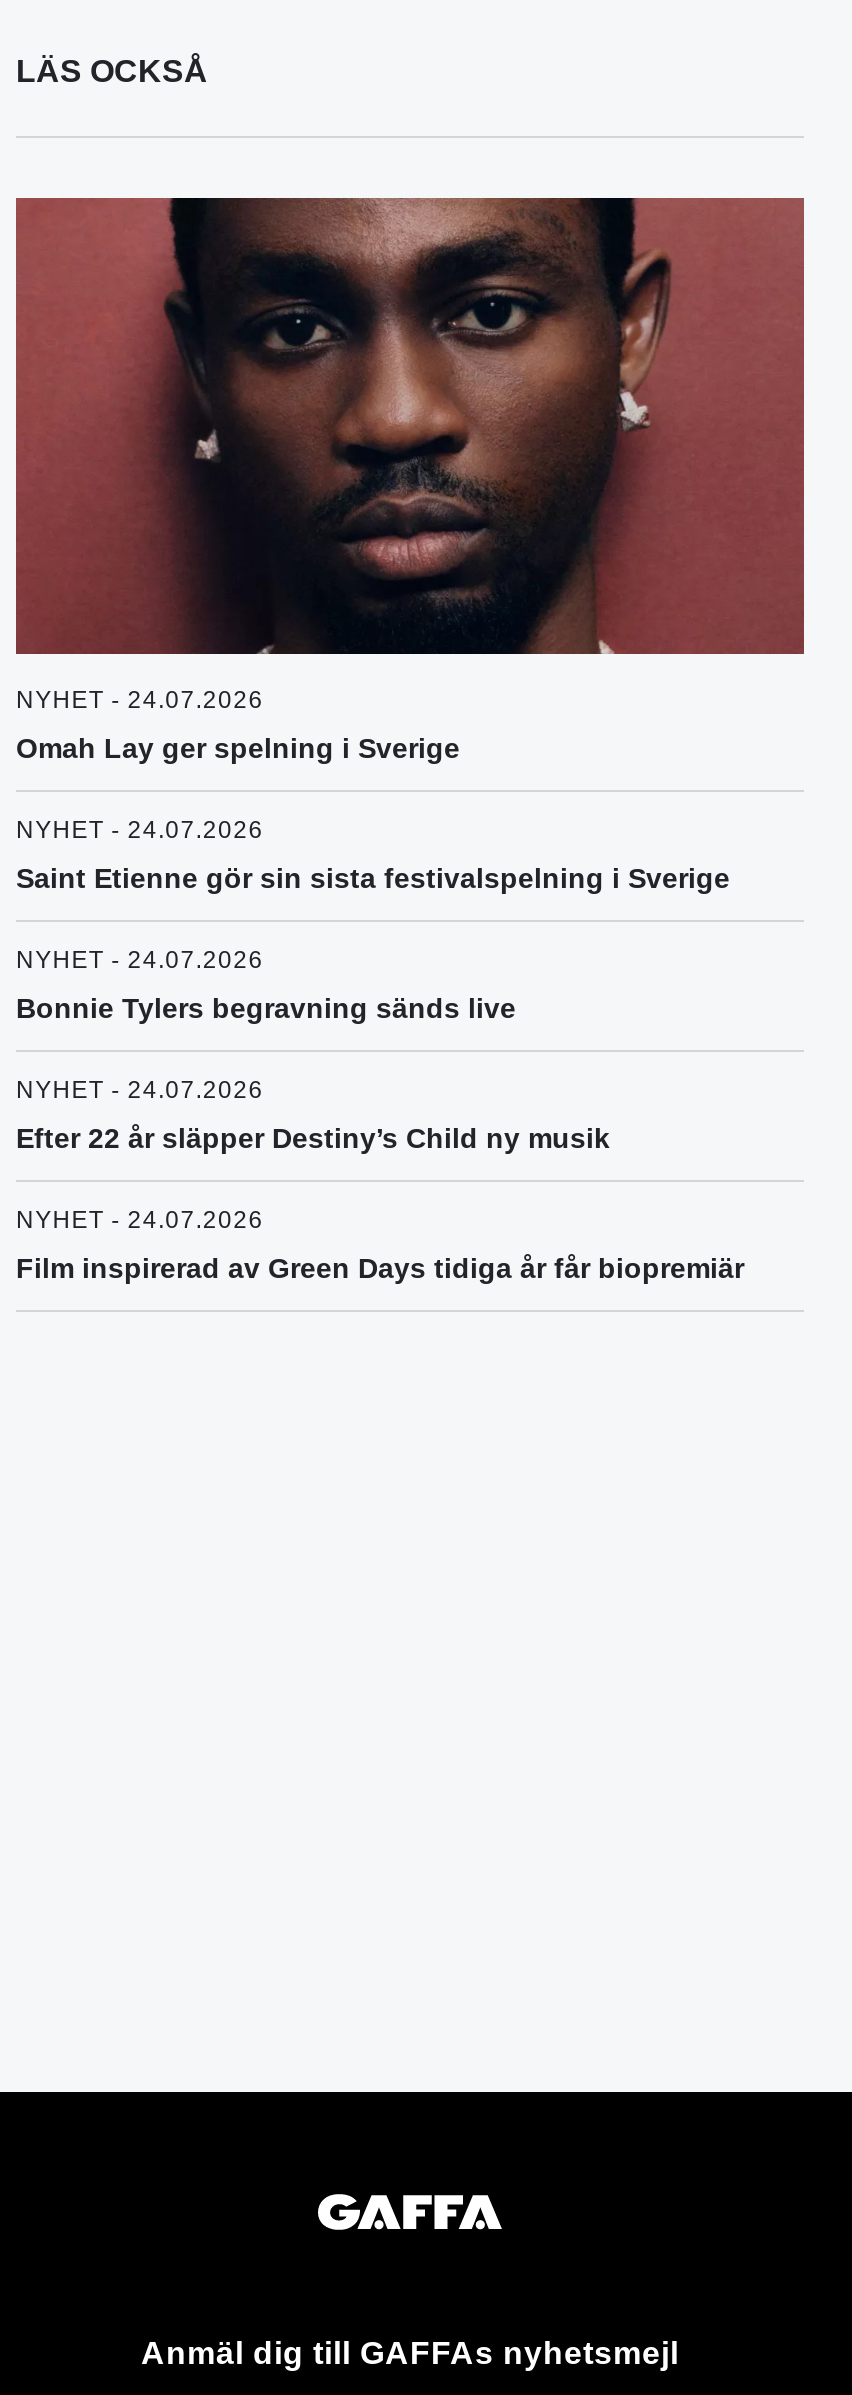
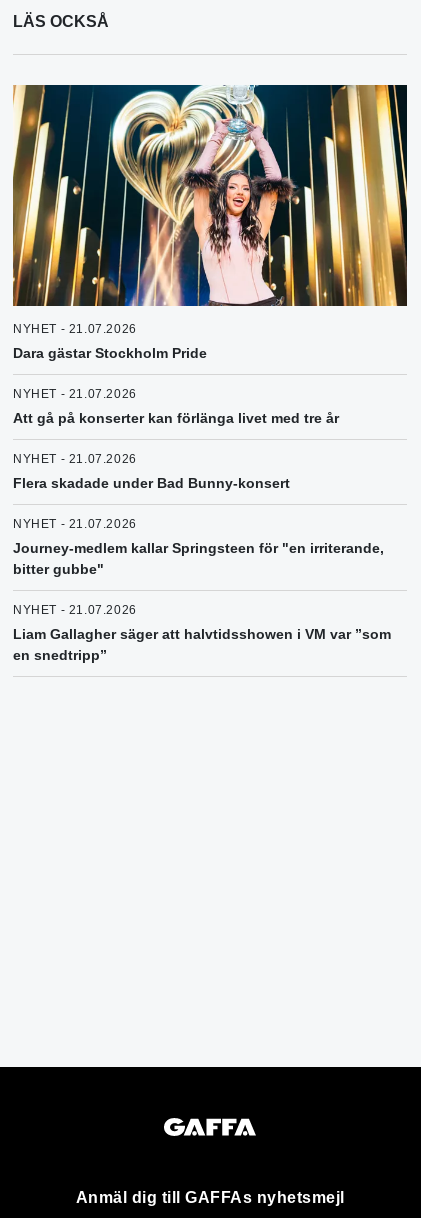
[14,195,806,715] [image] | NYHET - 24.07.2026 -> [12,84,408,336] [image] | NYHET - 21.07.2026
[16,733,460,765] Omah Lay ger spelning i Sverige -> [13,345,207,361] Dara gästar Stockholm Pride
[16,817,264,845] NYHET - 24.07.2026 -> [13,387,137,401] NYHET - 21.07.2026
[16,863,730,895] Saint Etienne gör sin sista festivalspelning i Sverige -> [13,410,339,426] Att gå på konserter kan förlänga livet med tre år
[16,947,264,975] NYHET - 24.07.2026 -> [13,452,137,466] NYHET - 21.07.2026
[16,993,516,1025] Bonnie Tylers begravning sänds live -> [13,475,290,491] Flera skadade under Bad Bunny-konsert
[16,1077,264,1105] NYHET - 24.07.2026 -> [13,517,137,531] NYHET - 21.07.2026
[16,1123,610,1155] Efter 22 år släpper Destiny’s Child ny musik -> [13,540,384,577] Journey-medlem kallar Springsteen för "en irriterande, | bitter gubbe"
[16,1207,264,1235] NYHET - 24.07.2026 -> [13,603,137,617] NYHET - 21.07.2026
[16,1253,744,1285] Film inspirerad av Green Days tidiga år får biopremiär -> [13,626,391,663] Liam Gallagher säger att halvtidsshowen i VM var ”som | en snedtripp”

